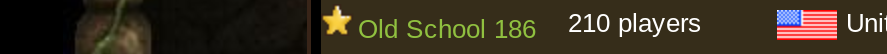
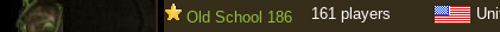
[358,8,702,44] Old School 186 210 players -> [186,5,390,26] Old School 186 161 players

